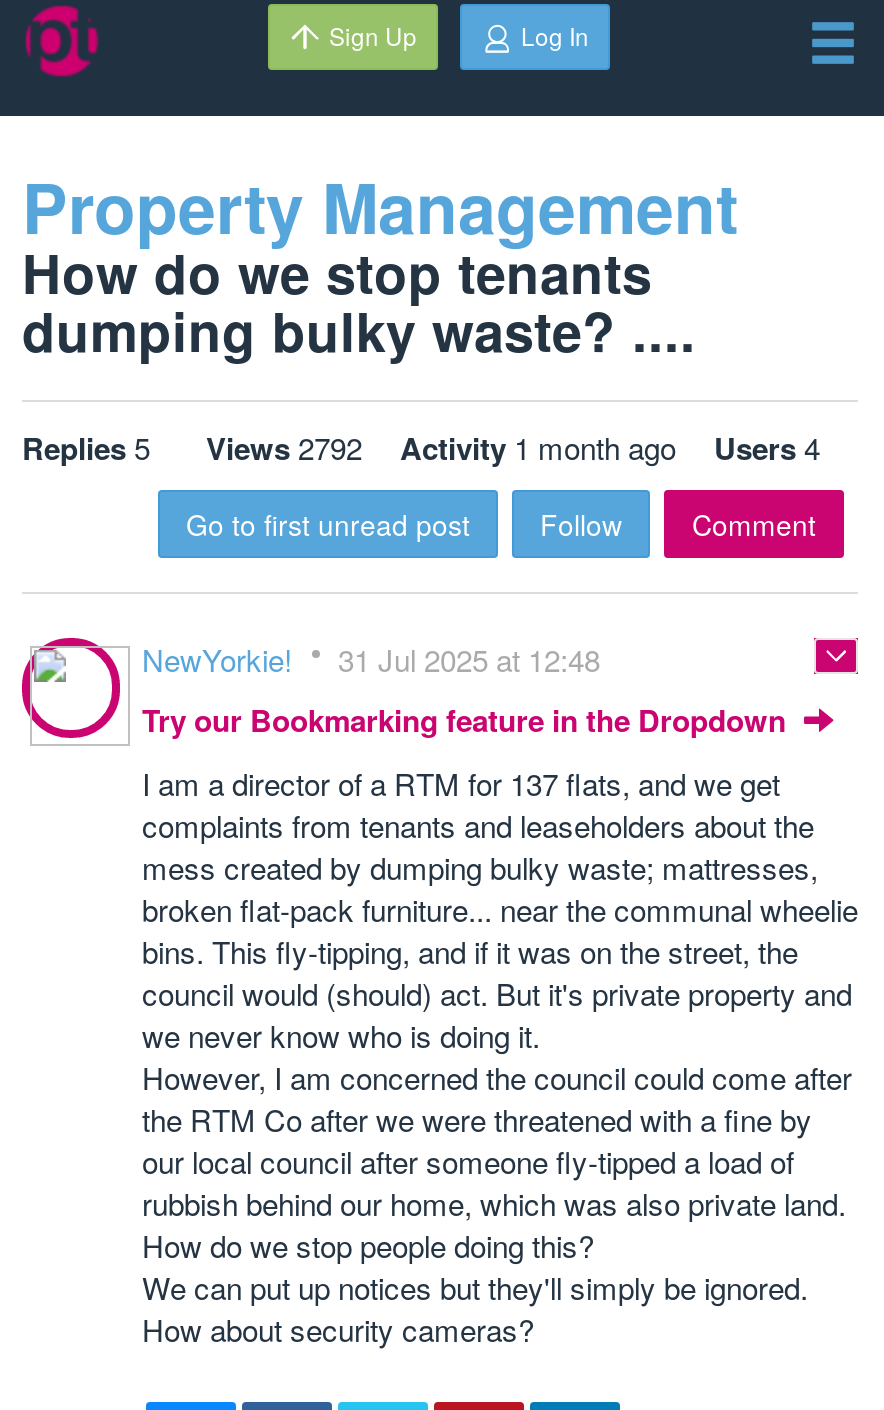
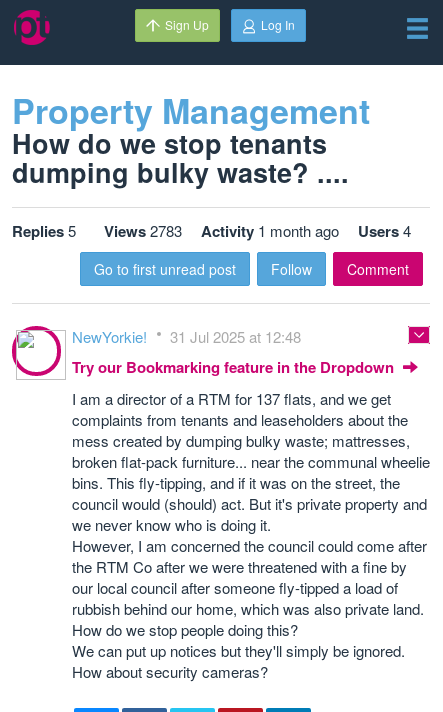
[22,426,820,470] Replies 5 Views 2792 Activity 1 month ago Users 4 -> [12,220,411,242] Replies 5 Views 2783 Activity 1 month ago Users 4

